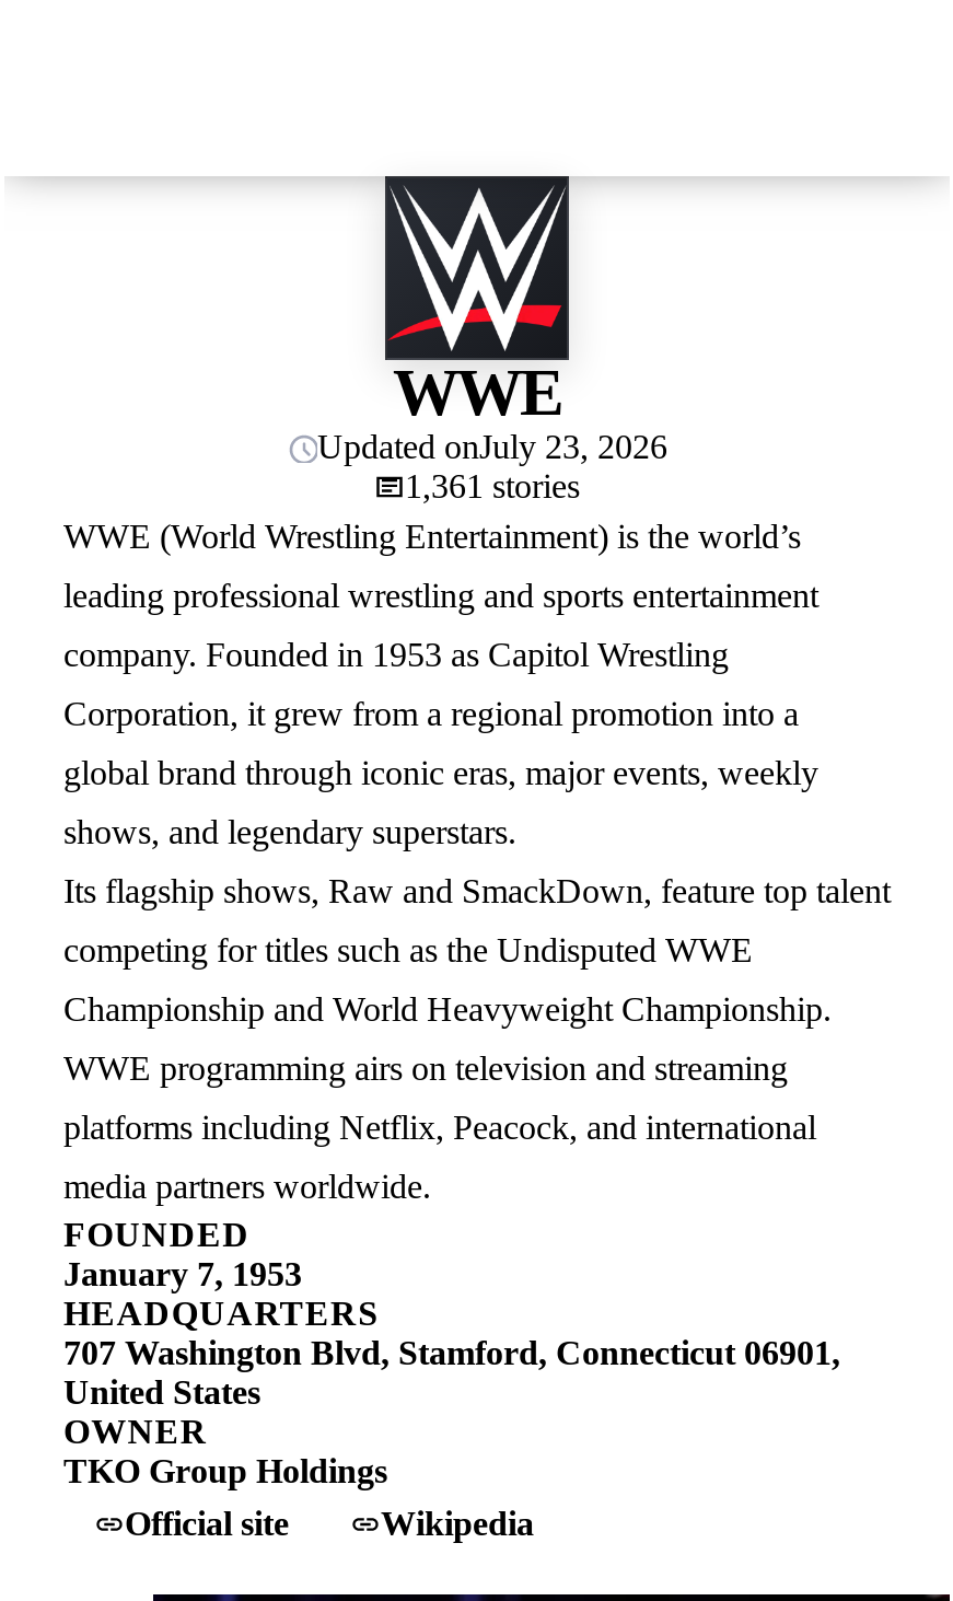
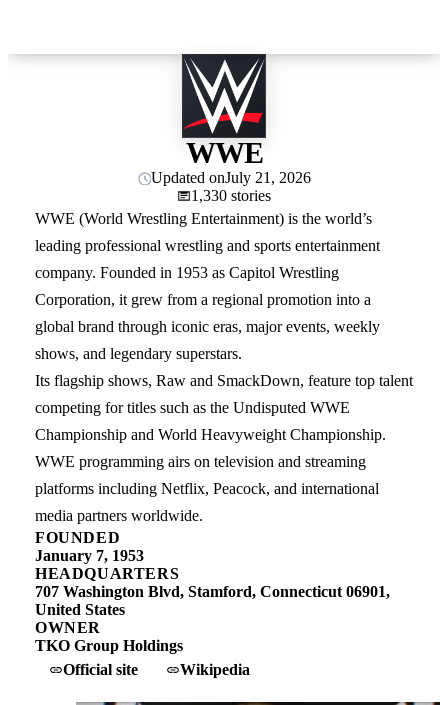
[317,428,667,465] Updated onJuly 23, 2026 -> [151,169,311,186] Updated onJuly 21, 2026
[405,467,580,504] 1,361 stories -> [191,187,271,204] 1,330 stories

